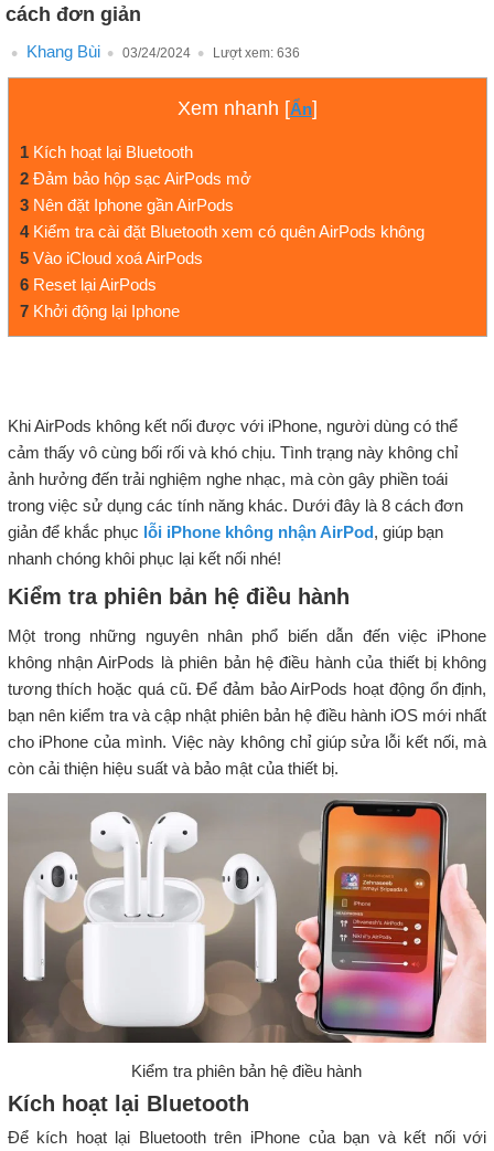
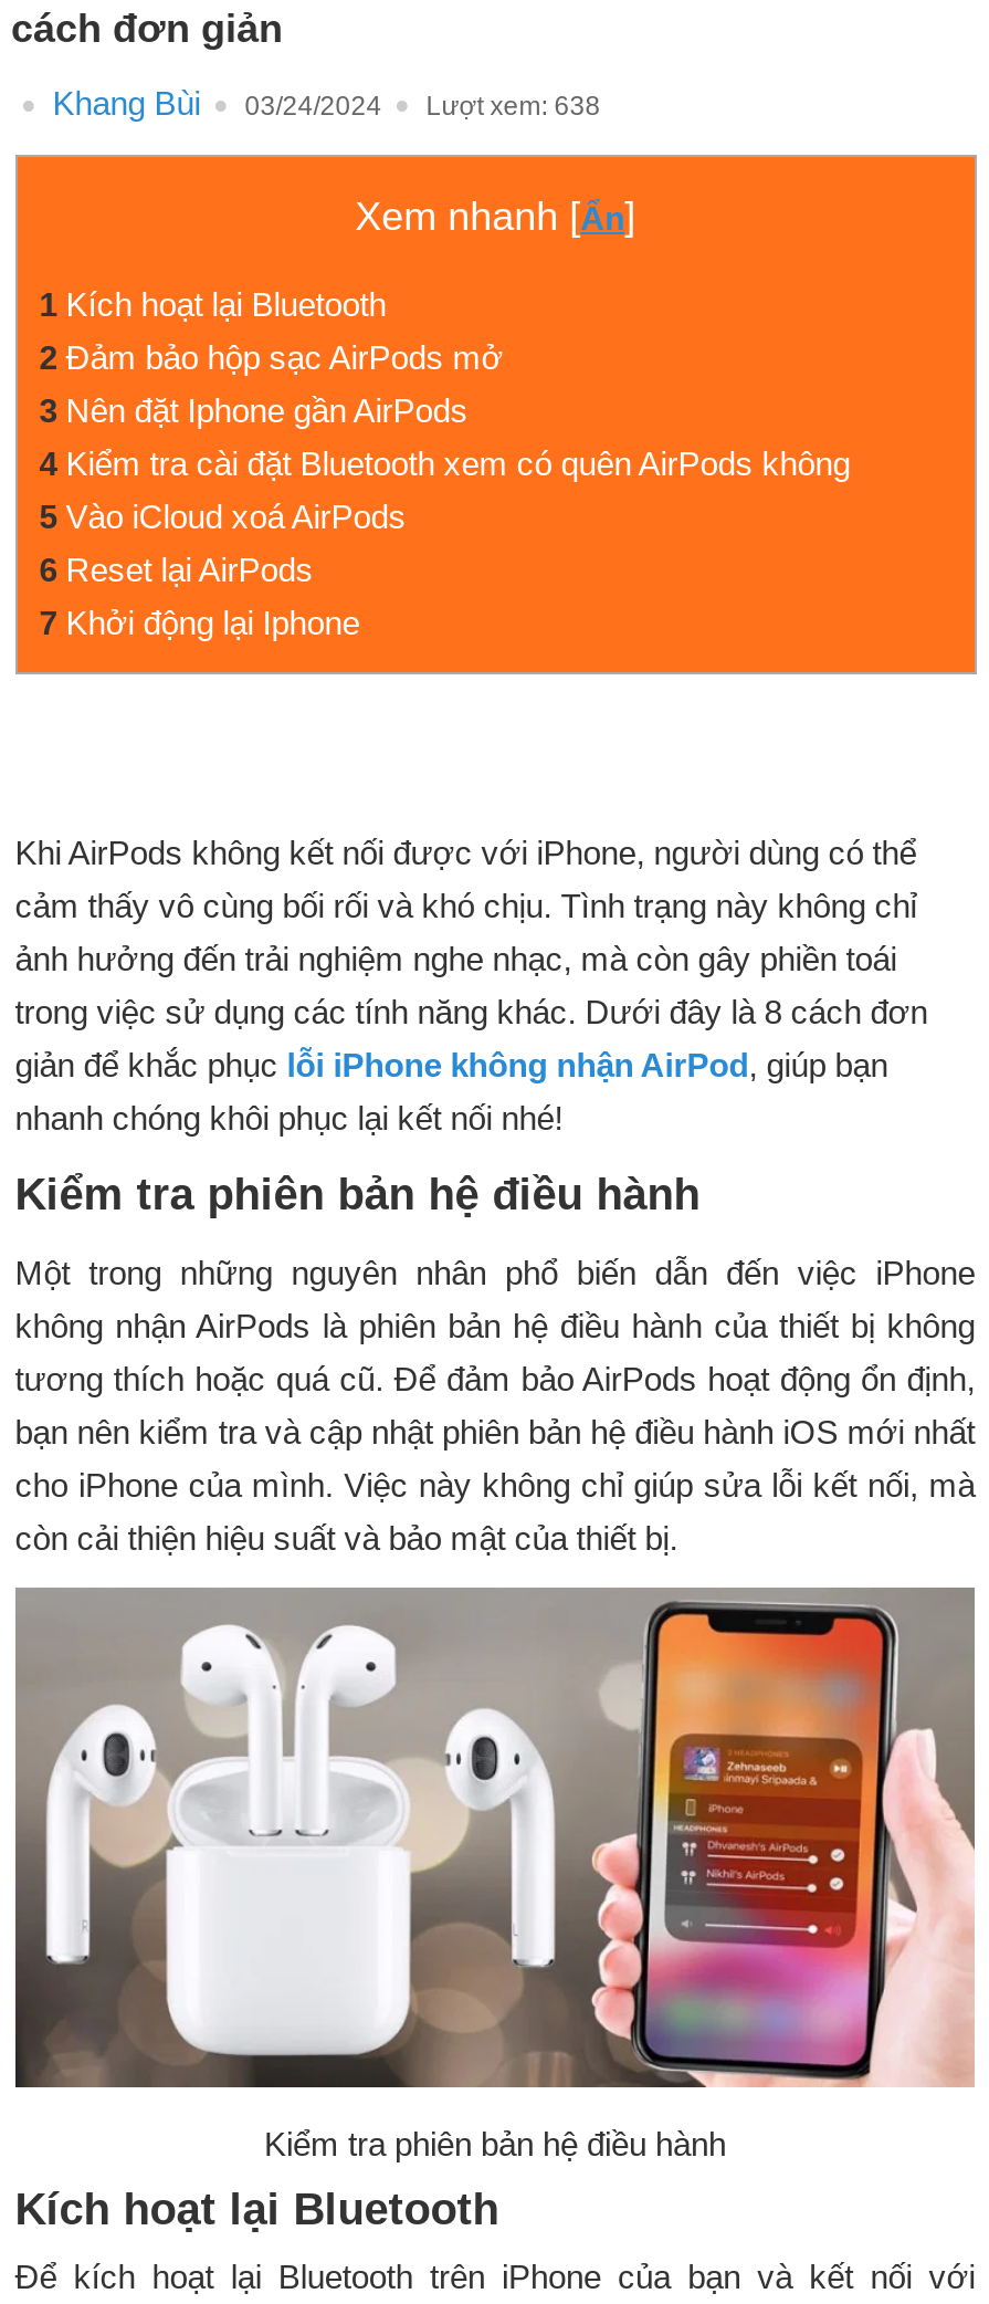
[26,42,300,60] Khang Bùi 03/24/2024 Lượt xem: 636 -> [52,83,600,121] Khang Bùi 03/24/2024 Lượt xem: 638

